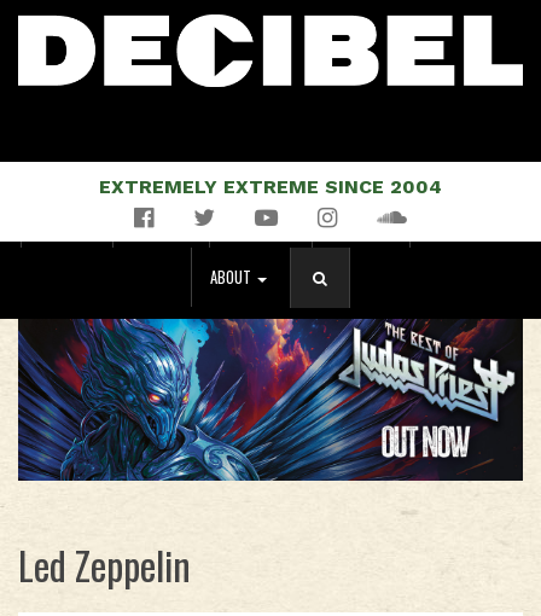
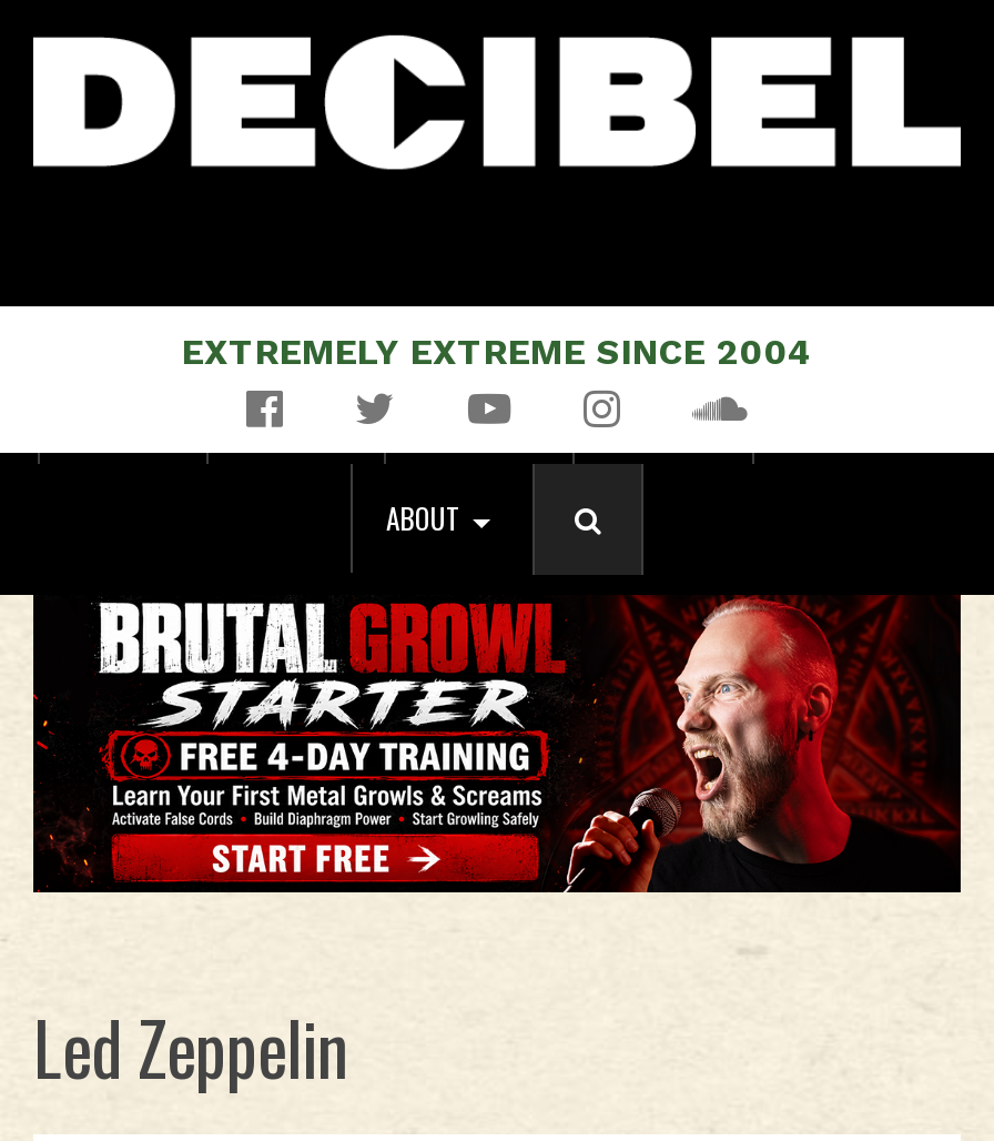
[17,318,517,482] [image] -> [33,595,954,895] [image]

